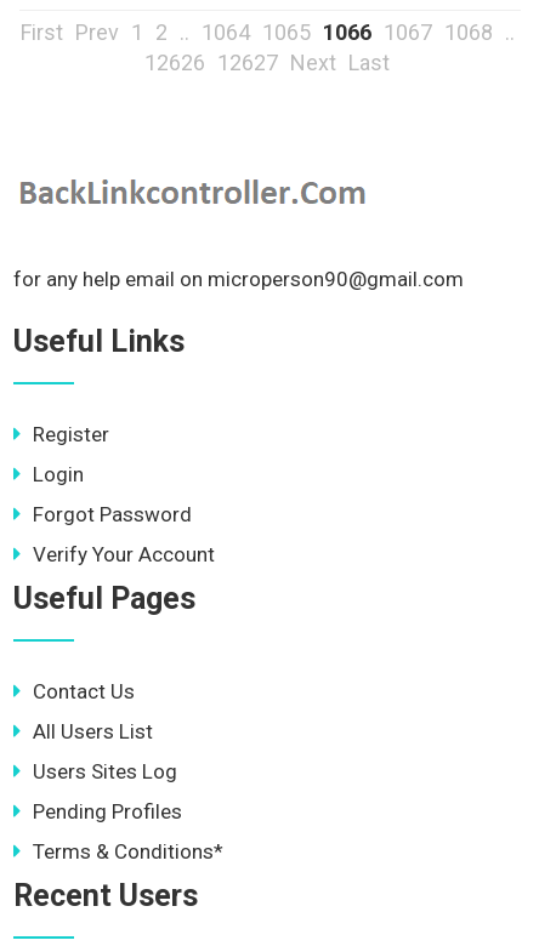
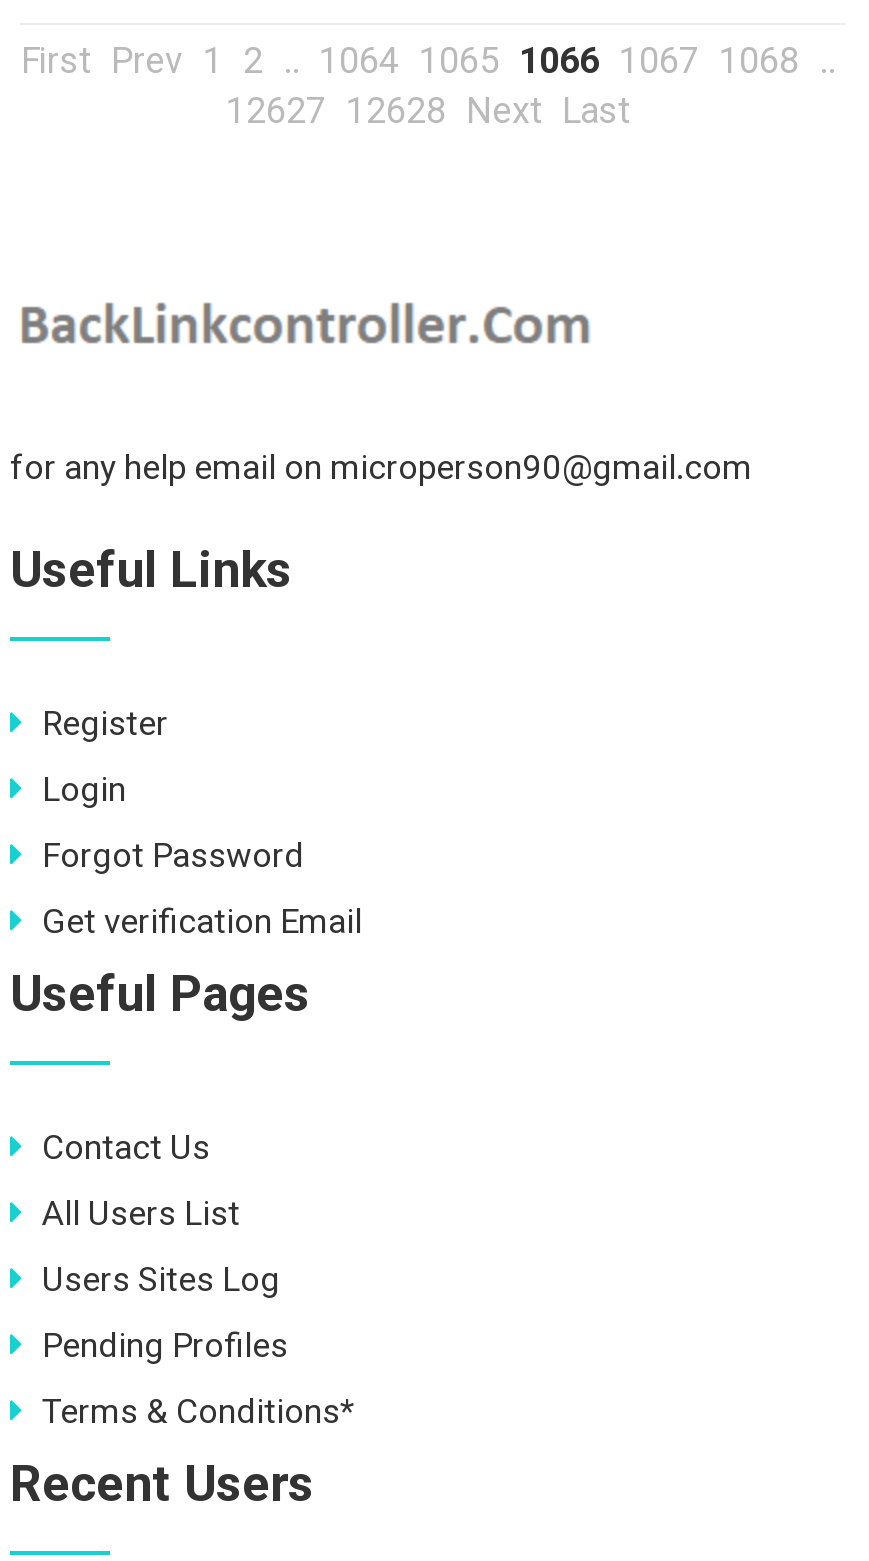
[144,50,390,75] 12626 12627 Next Last -> [226,89,630,131] 12627 12628 Next Last
[33,542,215,566] Verify Your Account -> [42,901,362,941] Get verification Email

